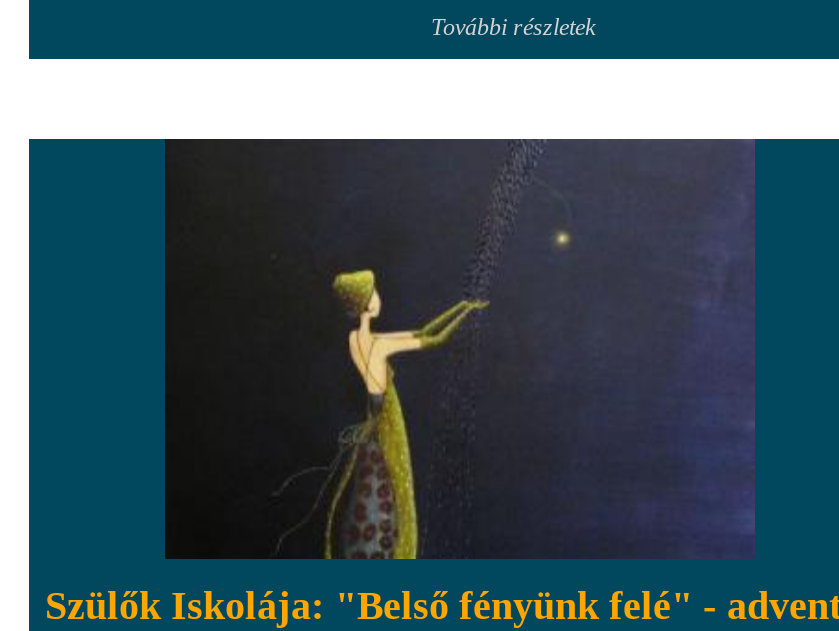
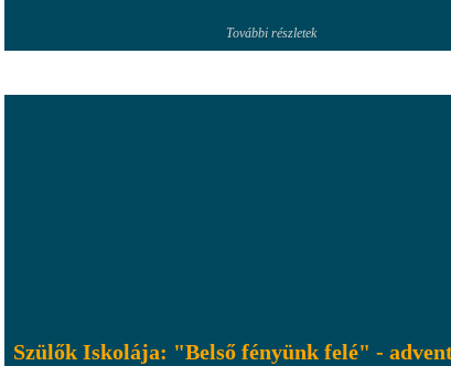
[165,139,755,561] [image] -> none

